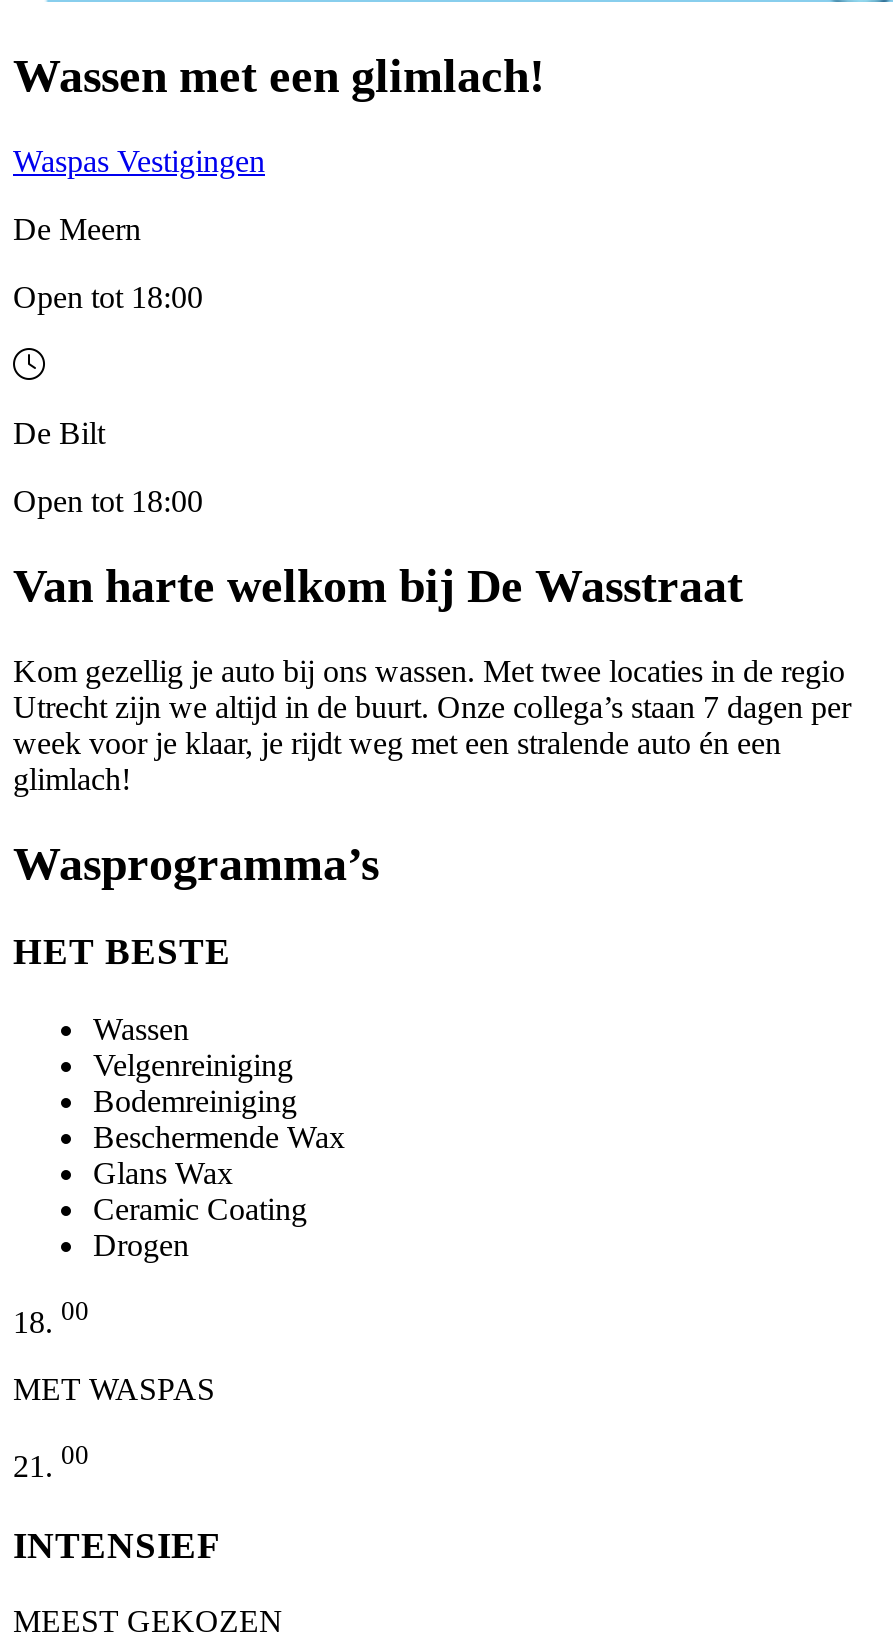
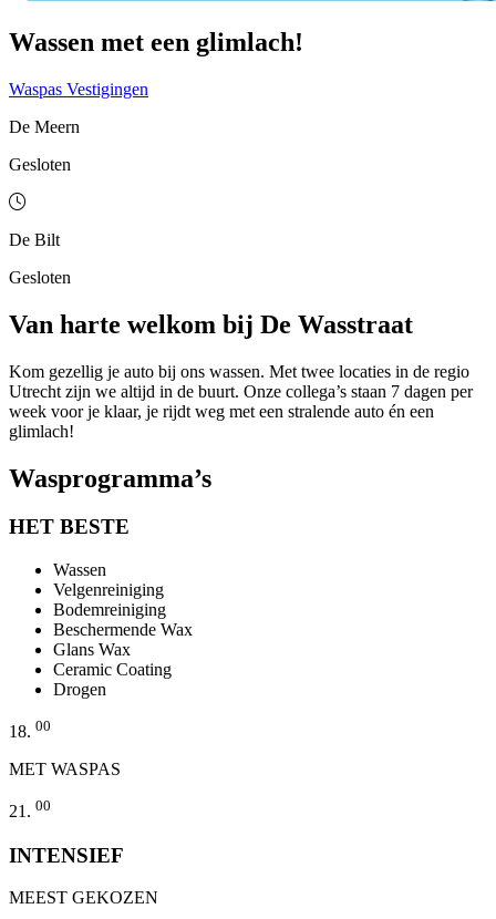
[13,280,203,314] Open tot 18:00 -> [9,155,71,174] Gesloten
[13,484,203,518] Open tot 18:00 -> [9,268,71,287] Gesloten

